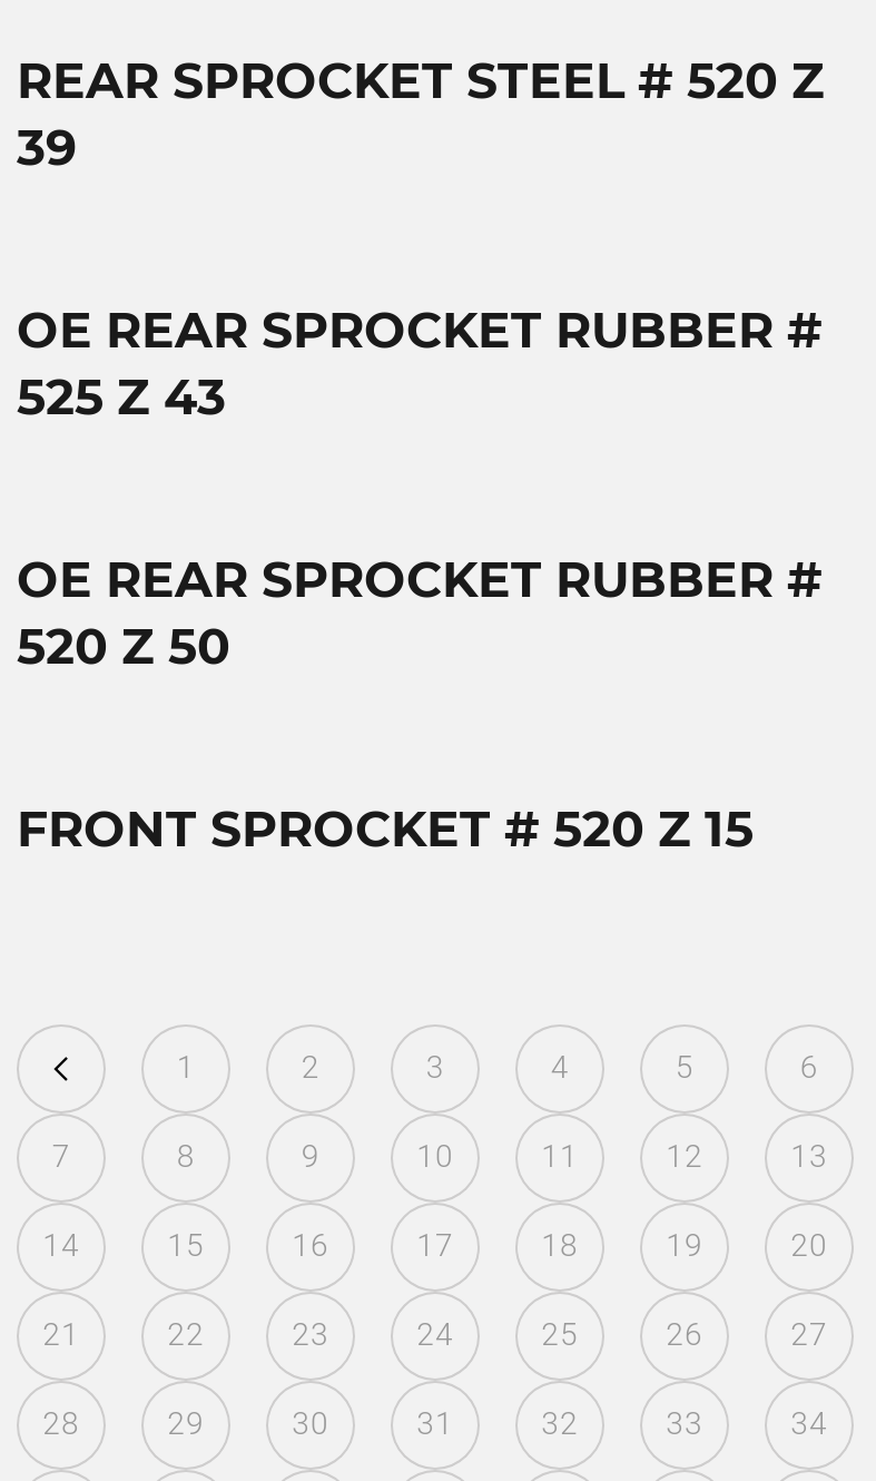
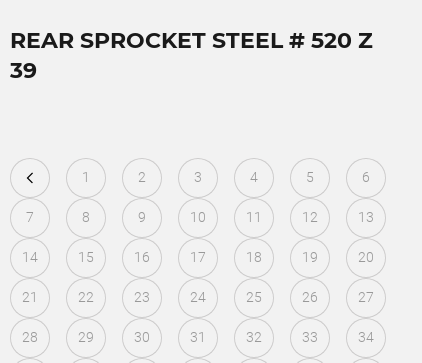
[17,300,823,859] OE REAR SPROCKET RUBBER # | 525 Z 43 | OE REAR SPROCKET RUBBER # | 520 Z 50 | FRONT SPROCKET # 520 Z 15 -> none

